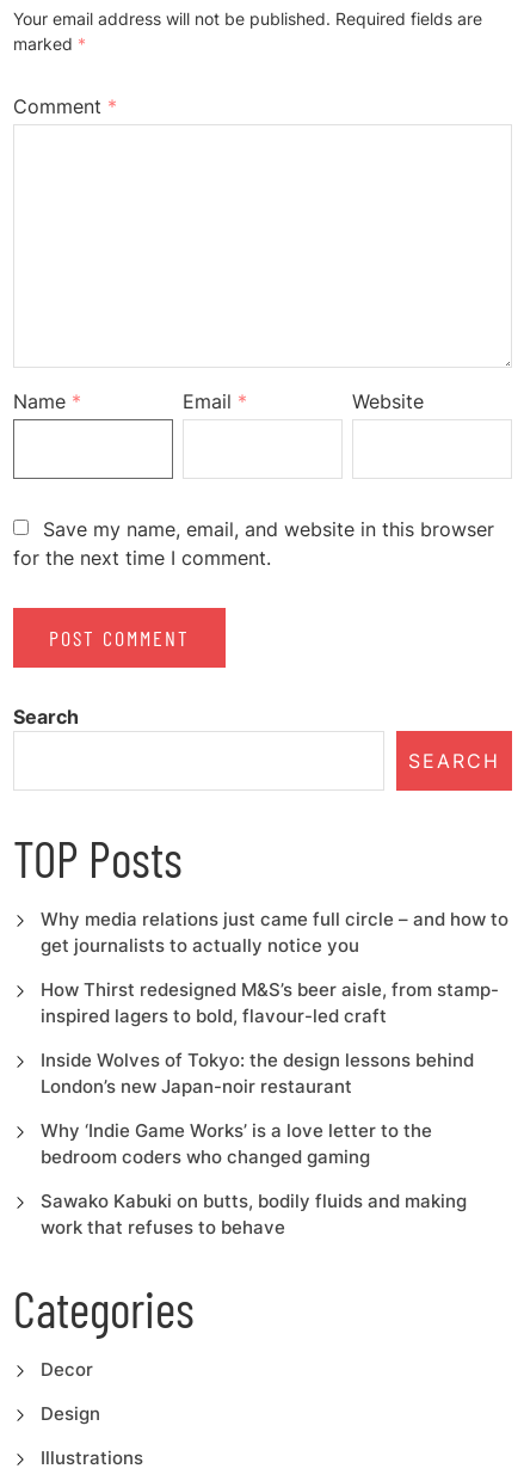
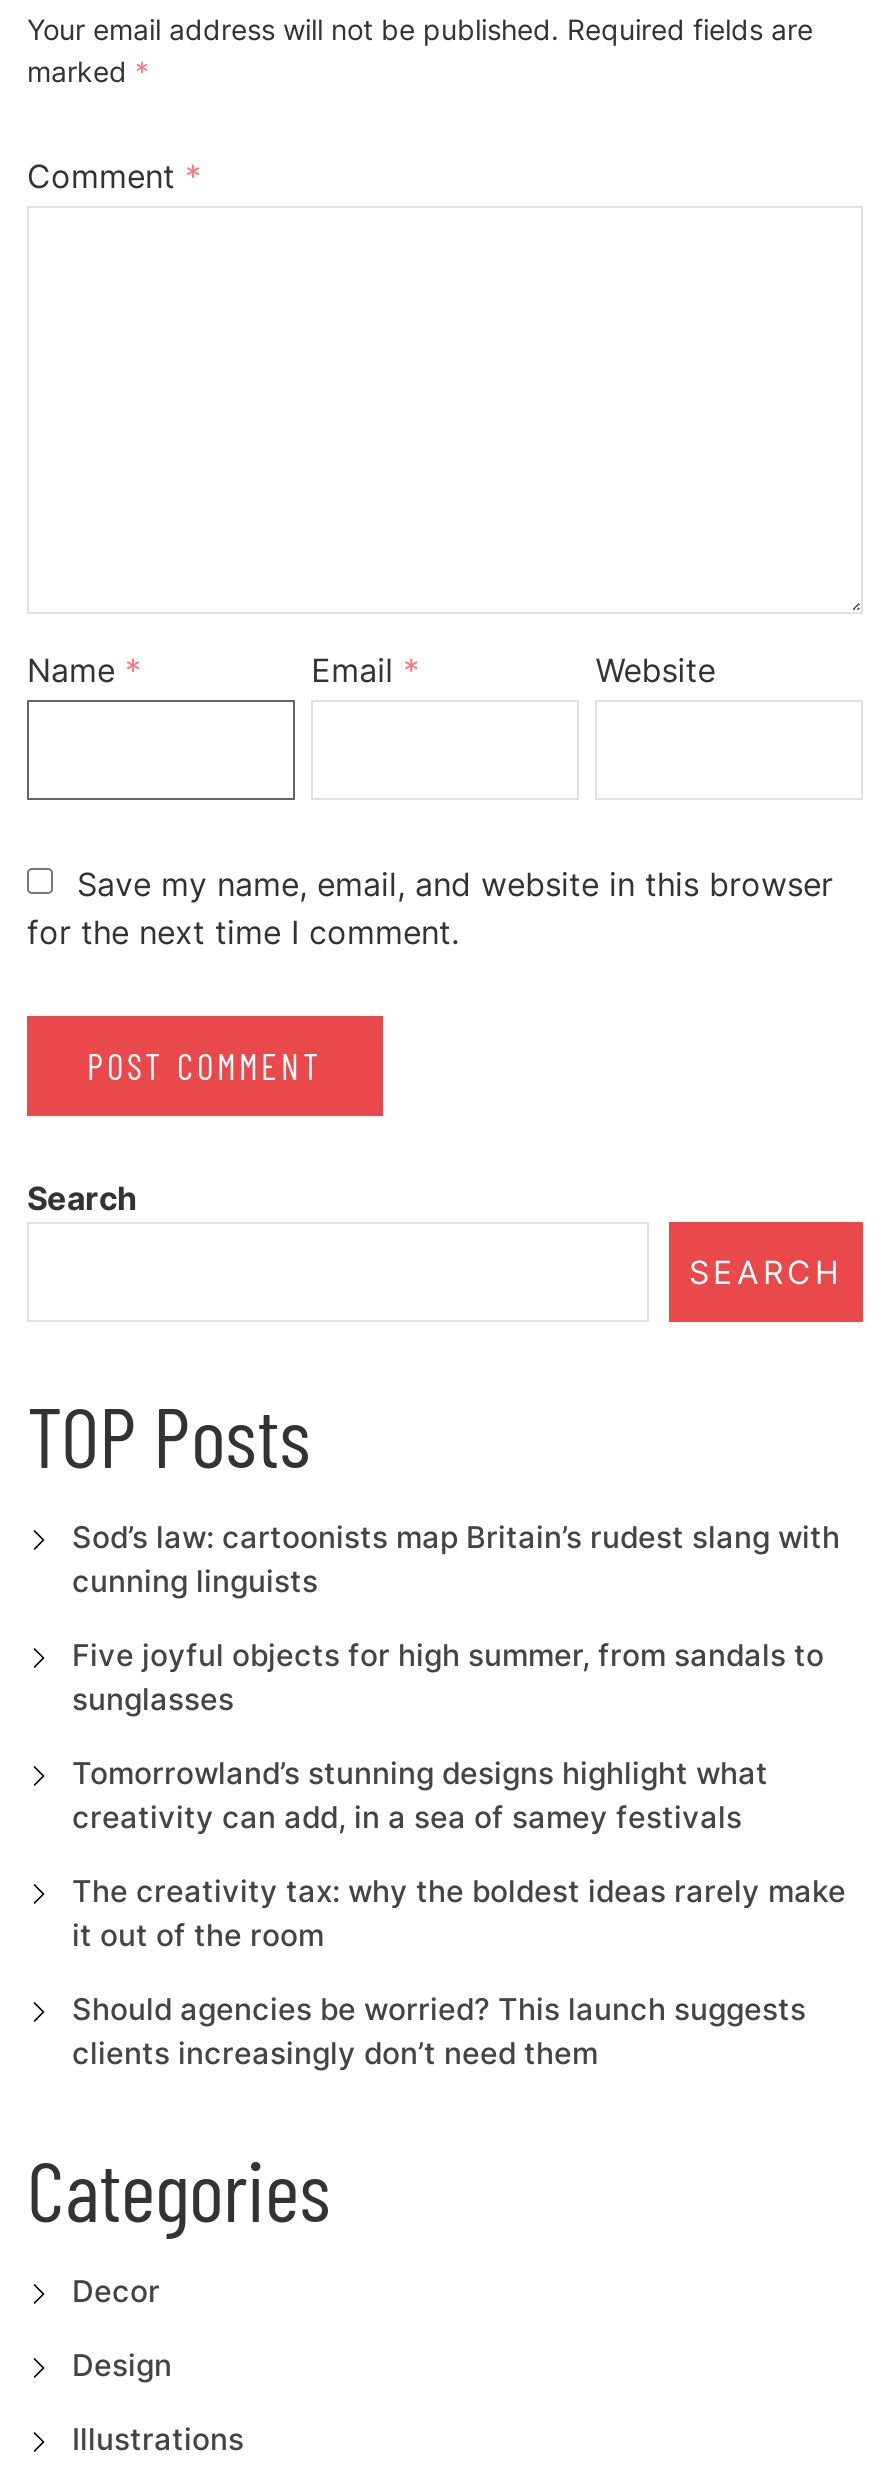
[40,908,508,957] Why media relations just came full circle – and how to | get journalists to actually notice you -> [72,1518,840,1600] Sod’s law: cartoonists map Britain’s rudest slang with | cunning linguists
[40,978,498,1027] How Thirst redesigned M&S’s beer aisle, from stamp- | inspired lagers to bold, flavour-led craft -> [72,1636,824,1718] Five joyful objects for high summer, from sandals to | sunglasses
[40,1049,473,1098] Inside Wolves of Tokyo: the design lessons behind | London’s new Japan-noir restaurant -> [72,1754,768,1836] Tomorrowland’s stunning designs highlight what | creativity can add, in a sea of samey festivals
[40,1119,431,1168] Why ‘Indie Game Works’ is a love letter to the | bedroom coders who changed gaming -> [72,1872,846,1954] The creativity tax: why the boldest ideas rarely make | it out of the room
[40,1190,466,1239] Sawako Kabuki on butts, bodily fluids and making | work that refuses to behave -> [72,1990,806,2072] Should agencies be worried? This launch suggests | clients increasingly don’t need them

